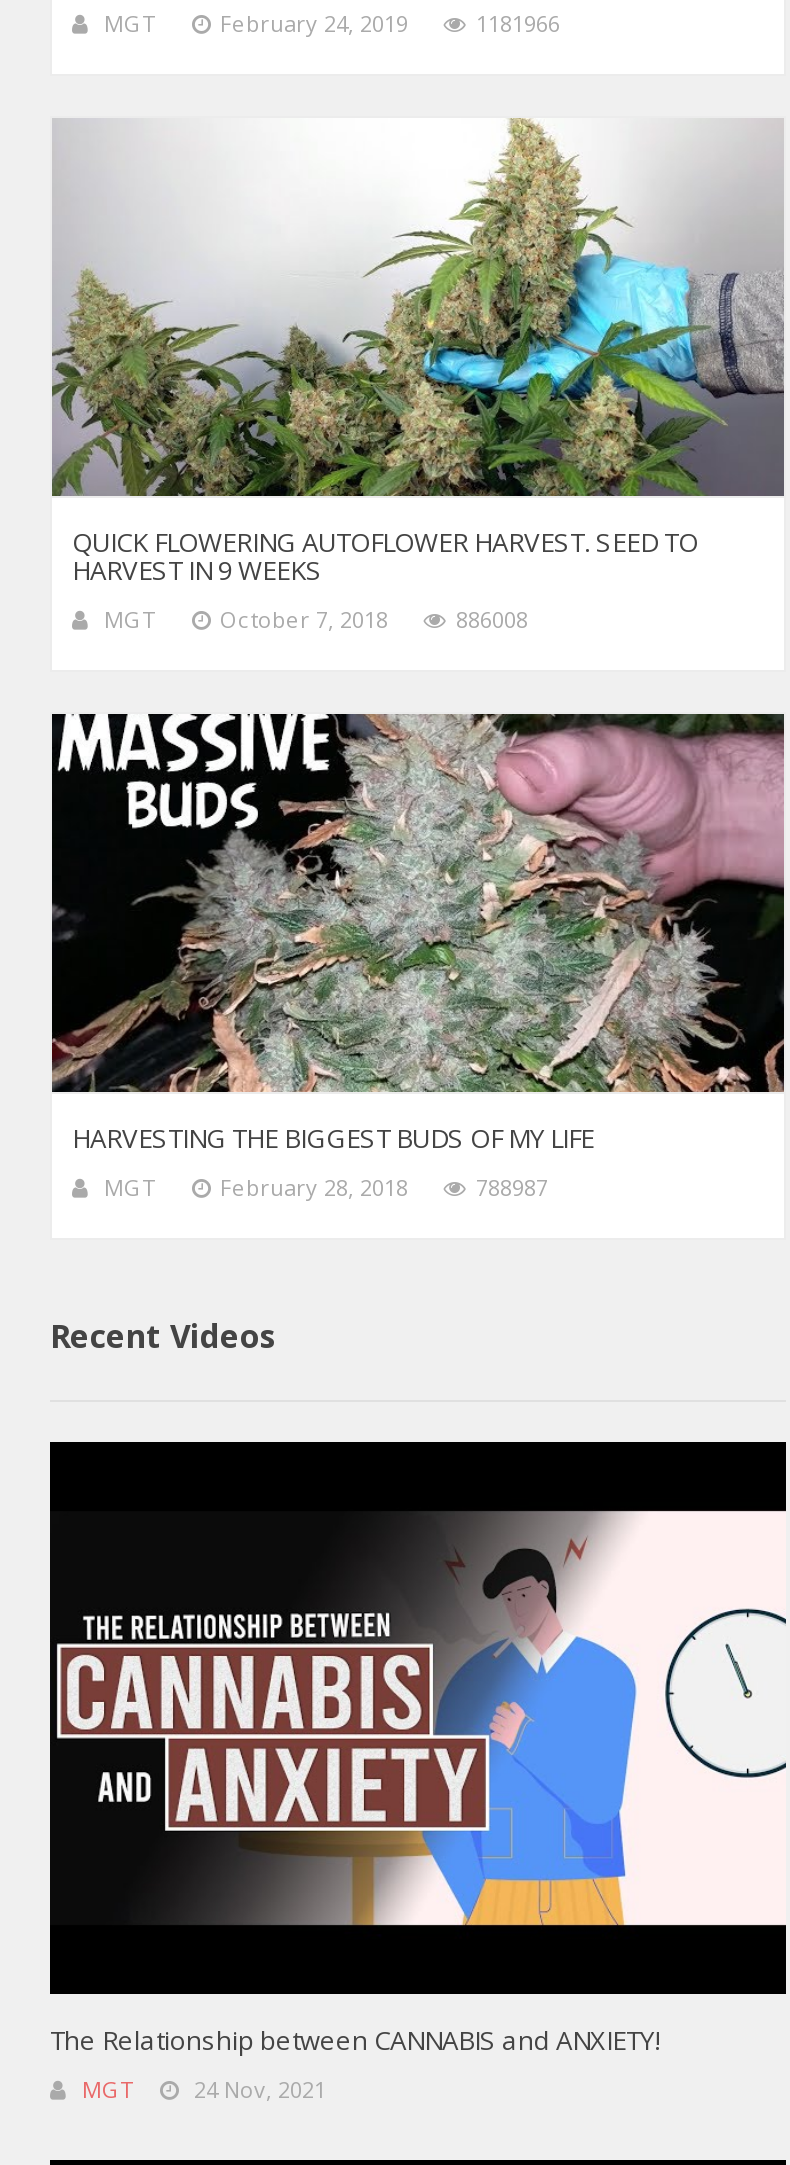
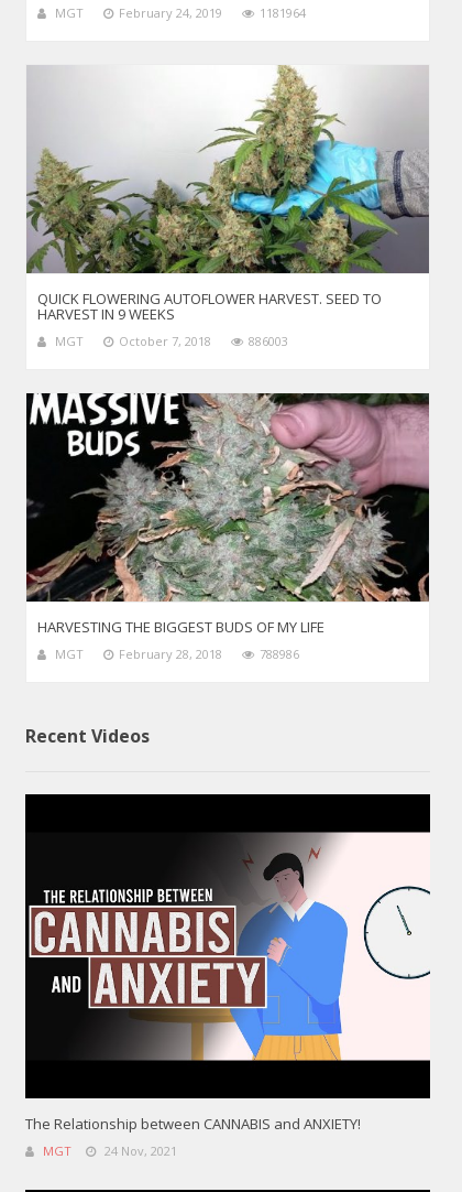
[476,8,560,38] 1181966 -> [260,5,306,21] 1181964
[456,604,528,634] 886008 -> [249,333,288,349] 886003
[476,1172,548,1202] 788987 -> [260,646,299,662] 788986

